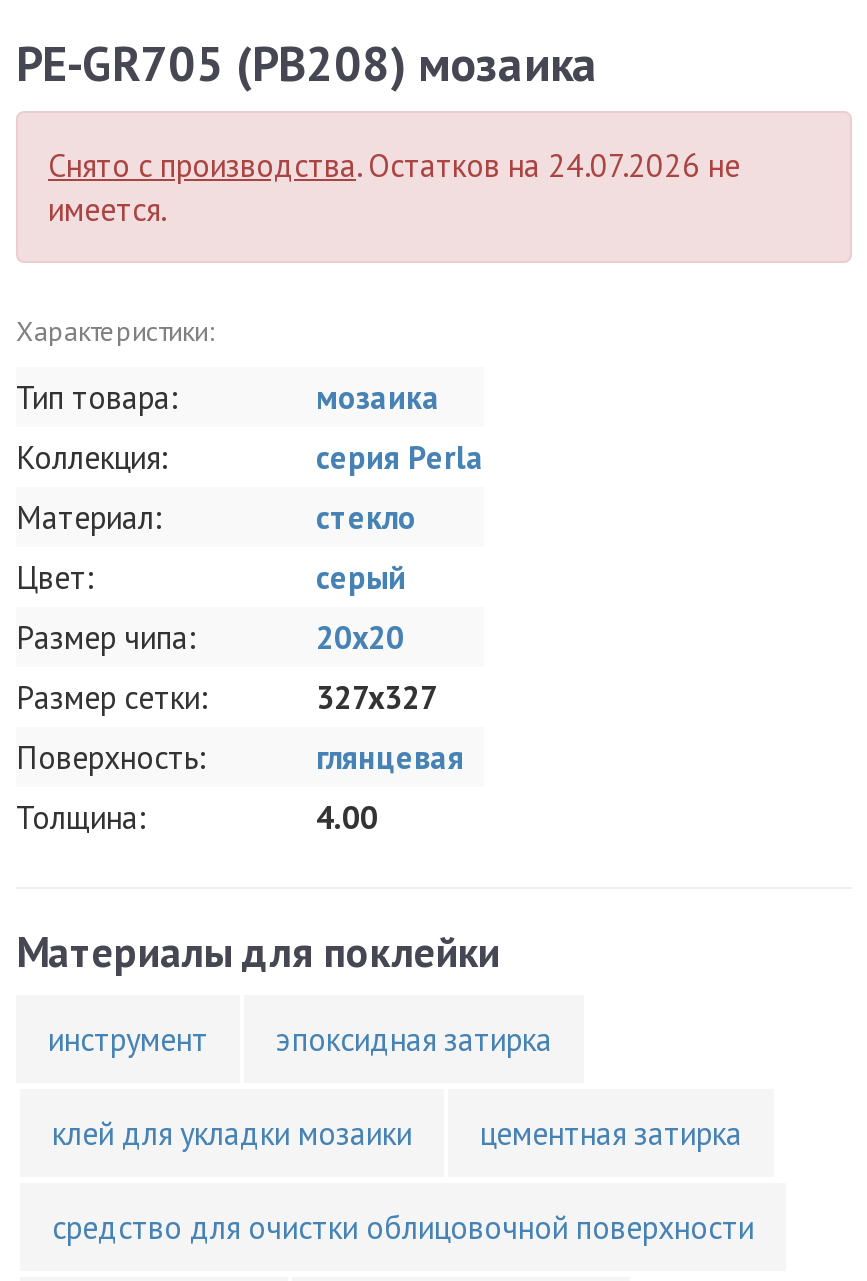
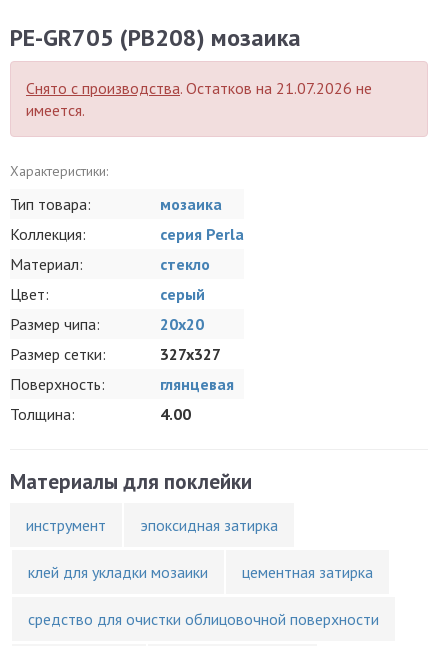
[48,145,740,185] Снято с производства. Остатков на 24.07.2026 не -> [26,78,372,98] Снято с производства. Остатков на 21.07.2026 не

